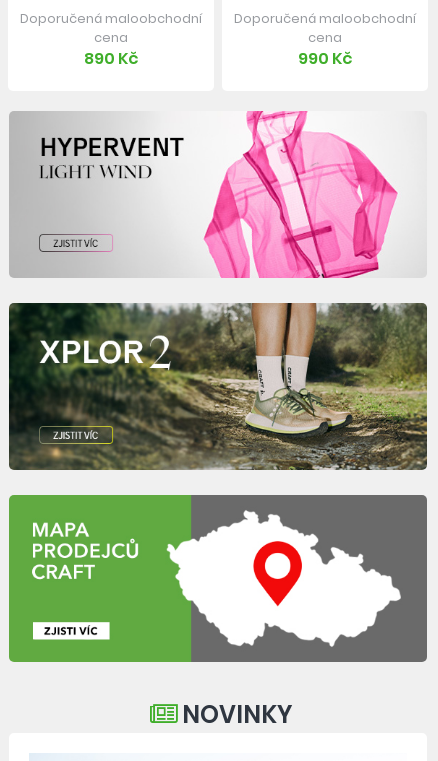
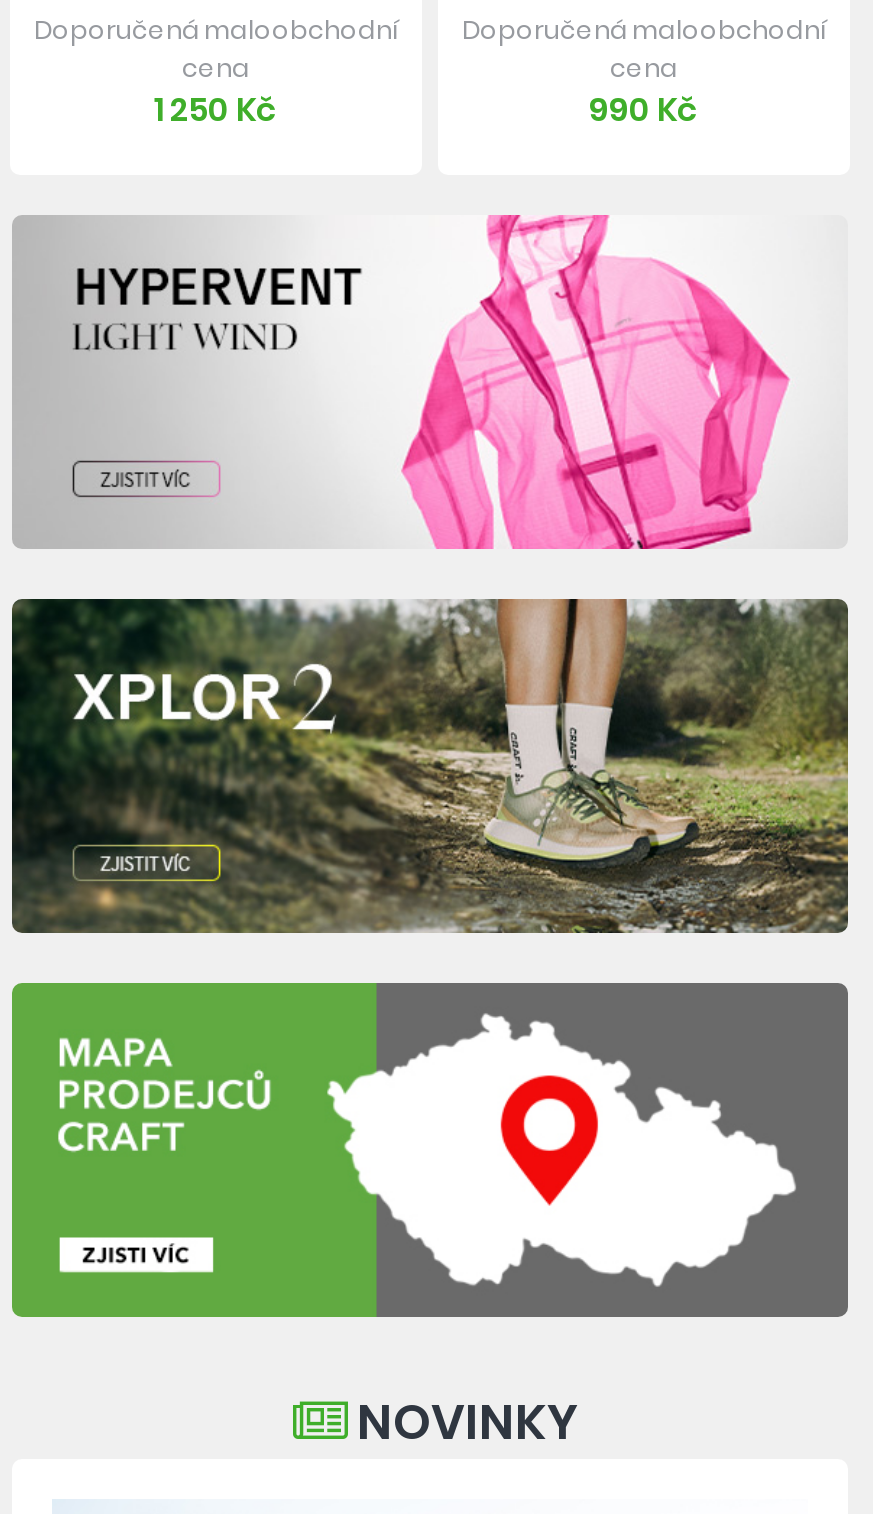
[83,47,138,70] 890 Kč -> [154,87,278,133] 1 250 Kč

